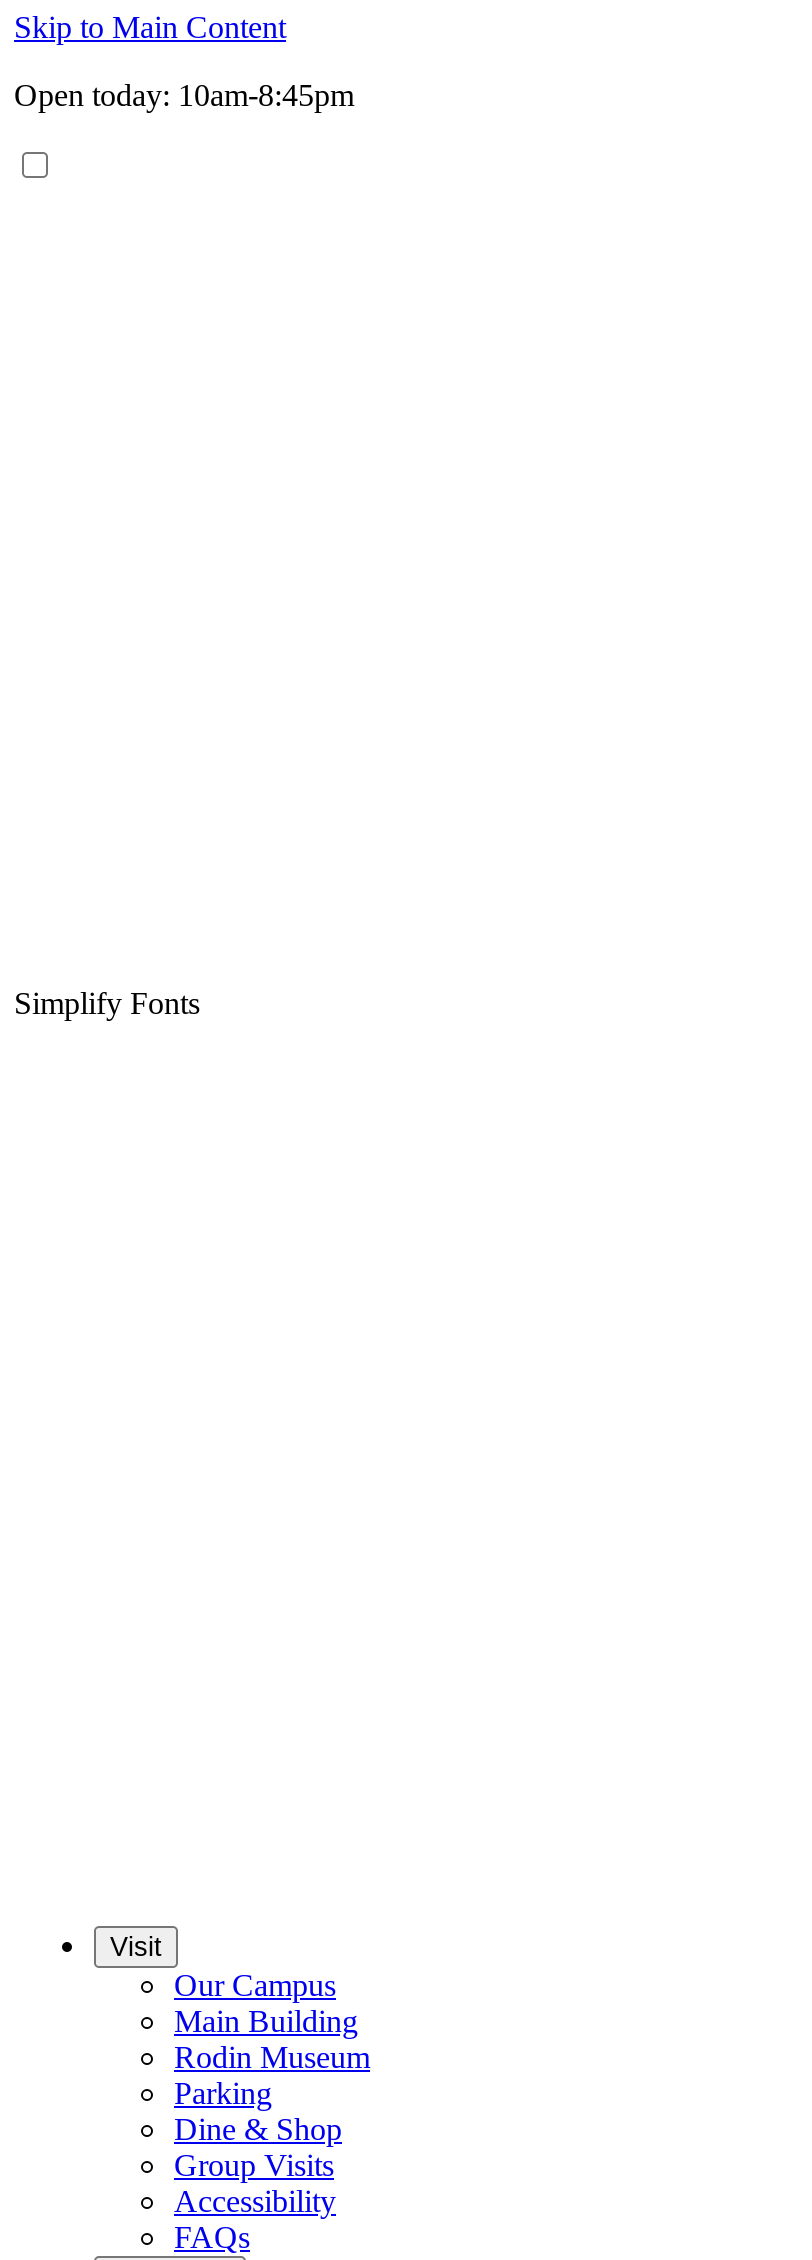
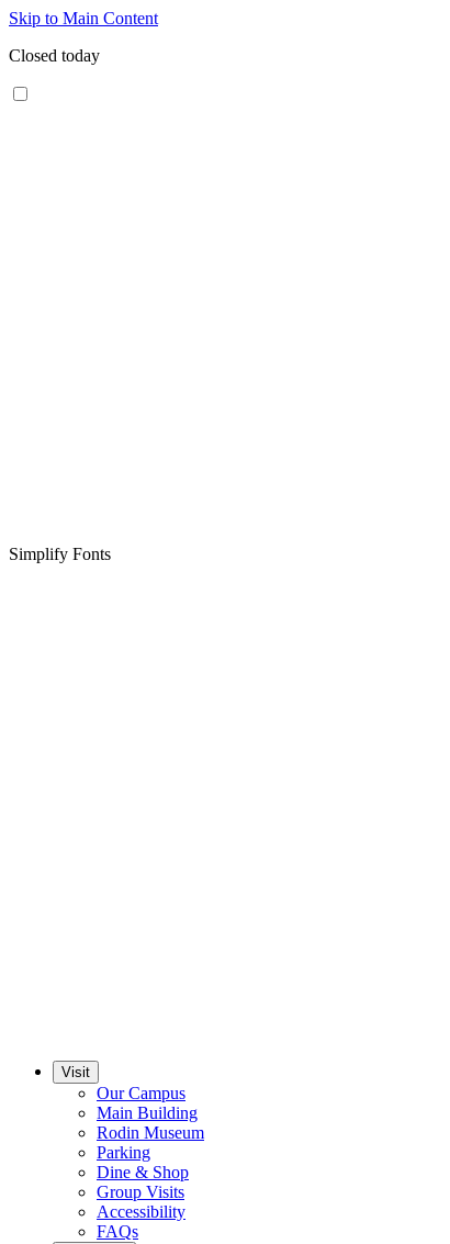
[14,78,354,112] Open today: 10am-8:45pm -> [9,46,100,65] Closed today

